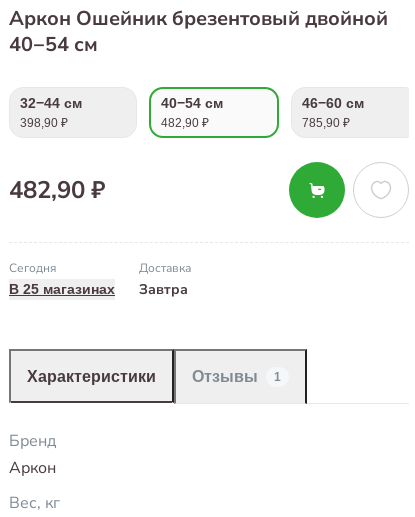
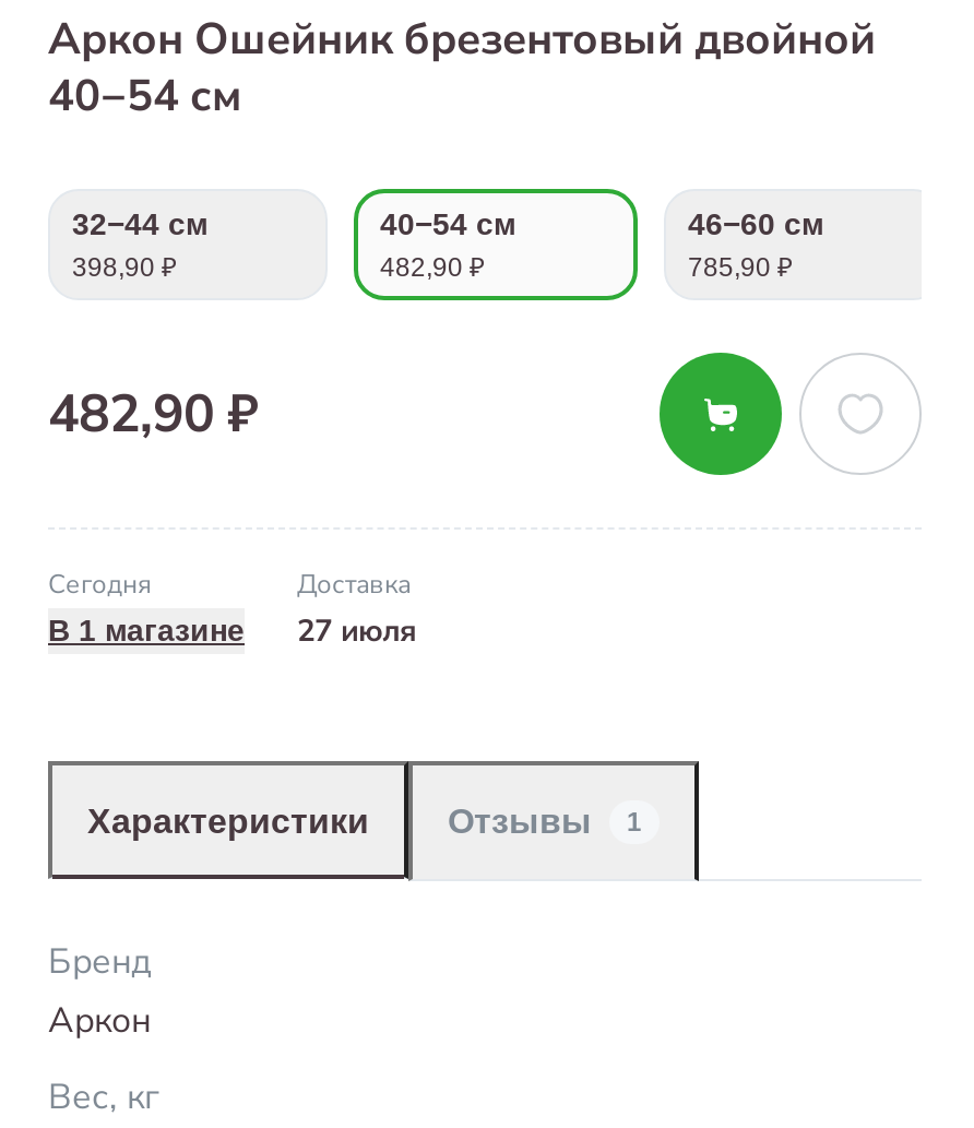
[9,281,115,297] В 25 магазинах -> [48,612,245,647] В 1 магазине
[139,280,188,299] Завтра -> [297,610,417,651] 27 июля

